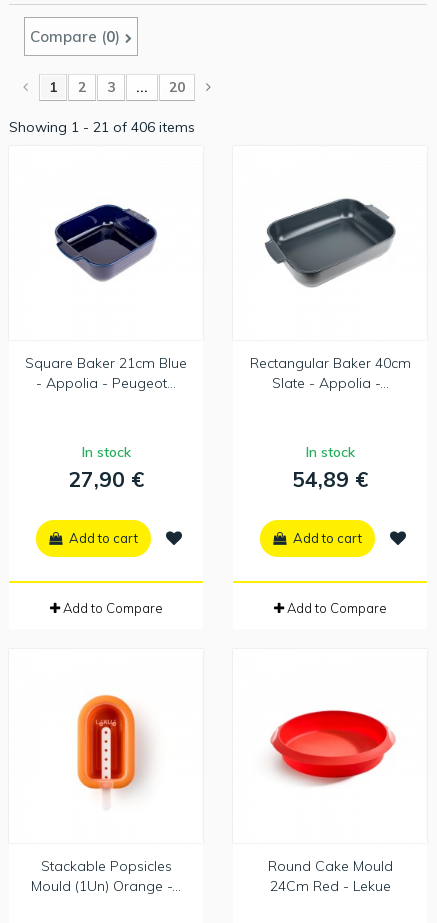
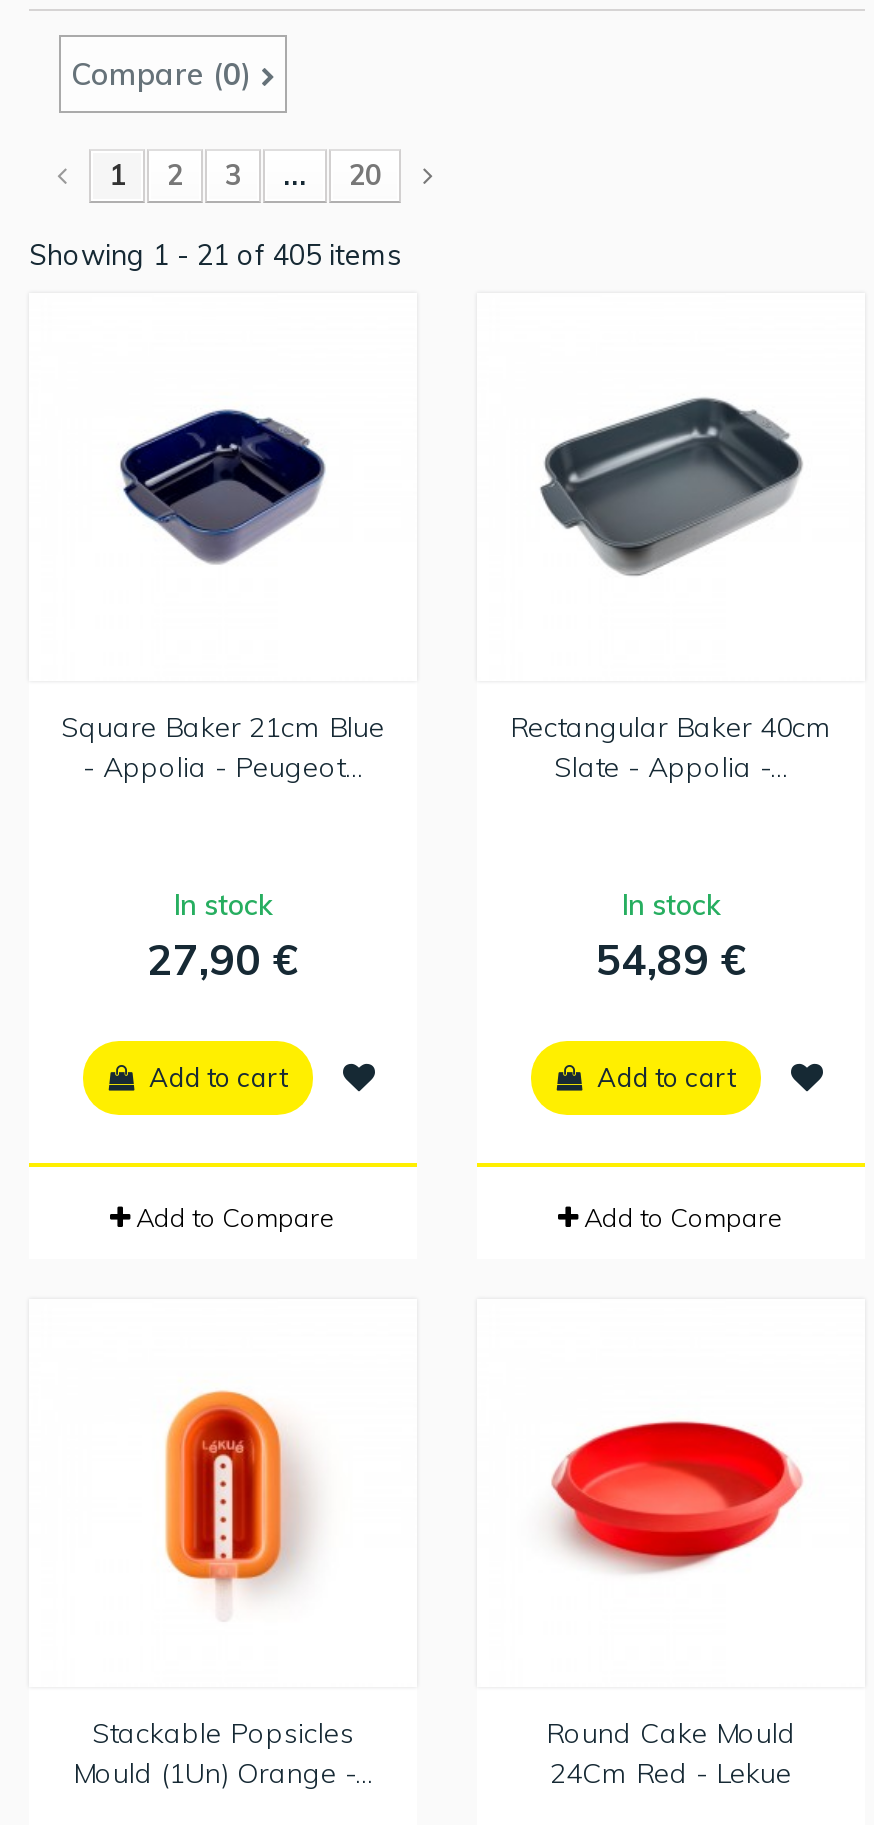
[9,118,195,136] Showing 1 - 21 of 406 items -> [29,237,401,273] Showing 1 - 21 of 405 items

